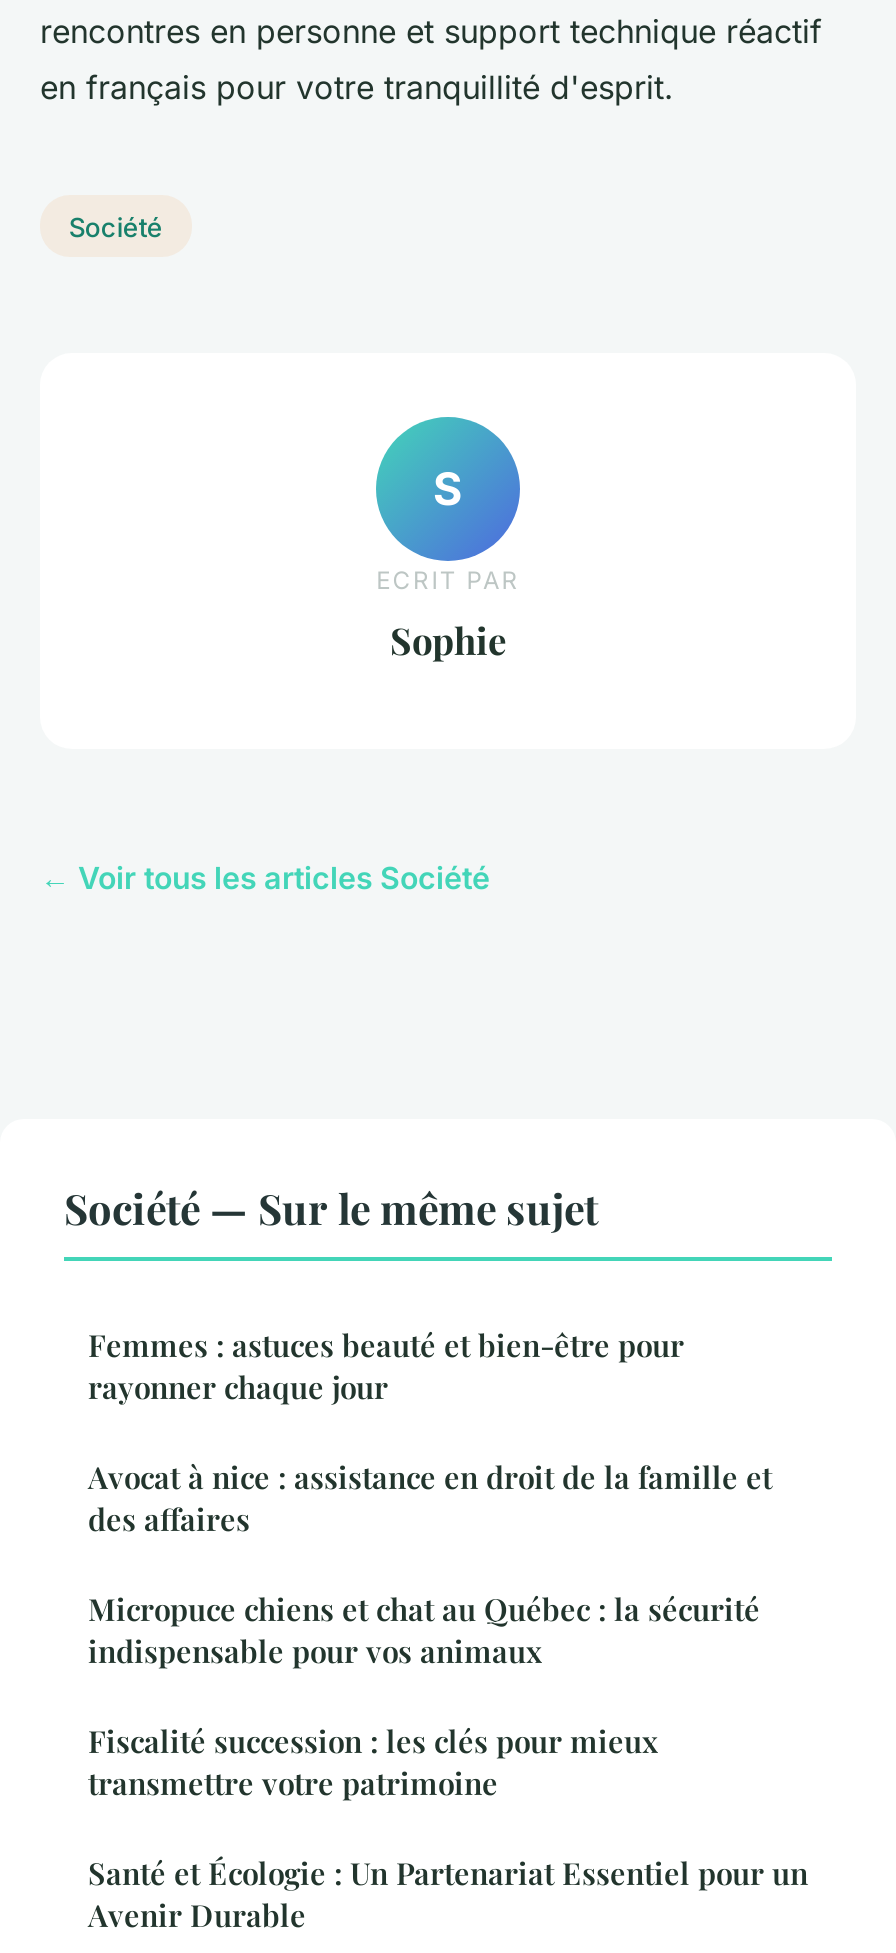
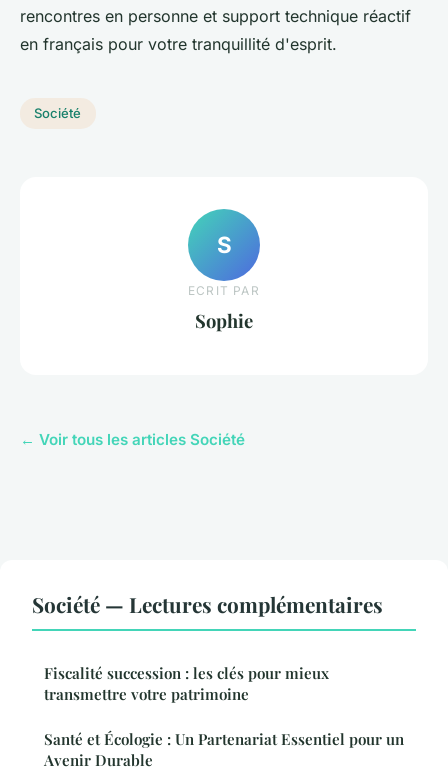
[64,1178,772,1670] Société — Sur le même sujet | Femmes : astuces beauté et bien-être pour | rayonner chaque jour | Avocat à nice : assistance en droit de la famille et | des affaires | Micropuce chiens et chat au Québec : la sécurité | indispensable pour vos animaux -> [32,590,383,618] Société — Lectures complémentaires

